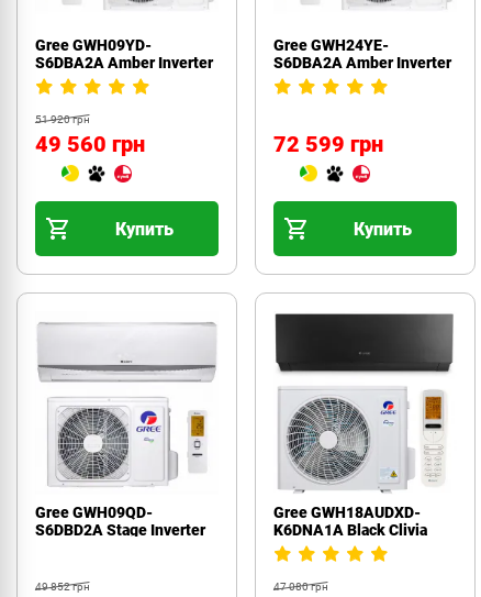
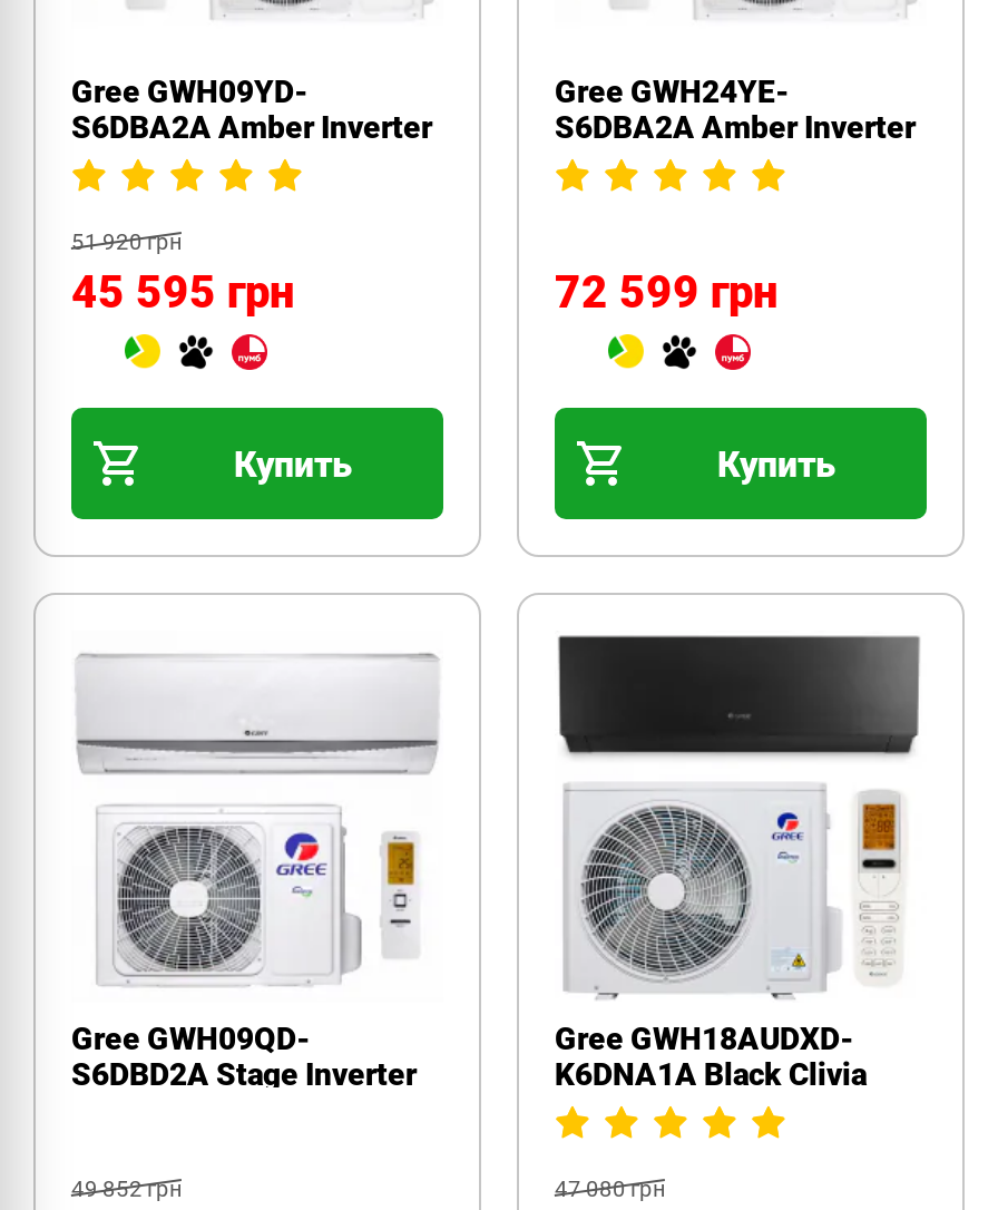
[35,131,145,157] 49 560 грн -> [71,265,294,319] 45 595 грн

